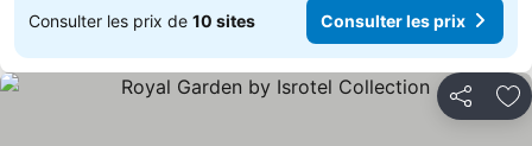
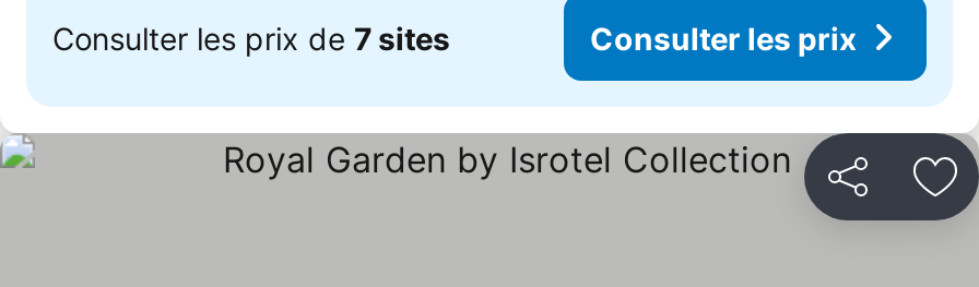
[28,10,255,30] Consulter les prix de 10 sites -> [52,19,450,56] Consulter les prix de 7 sites

